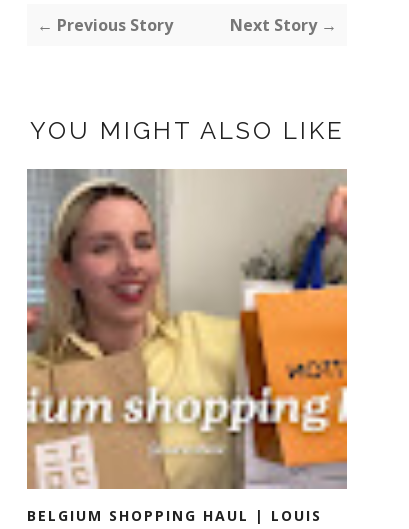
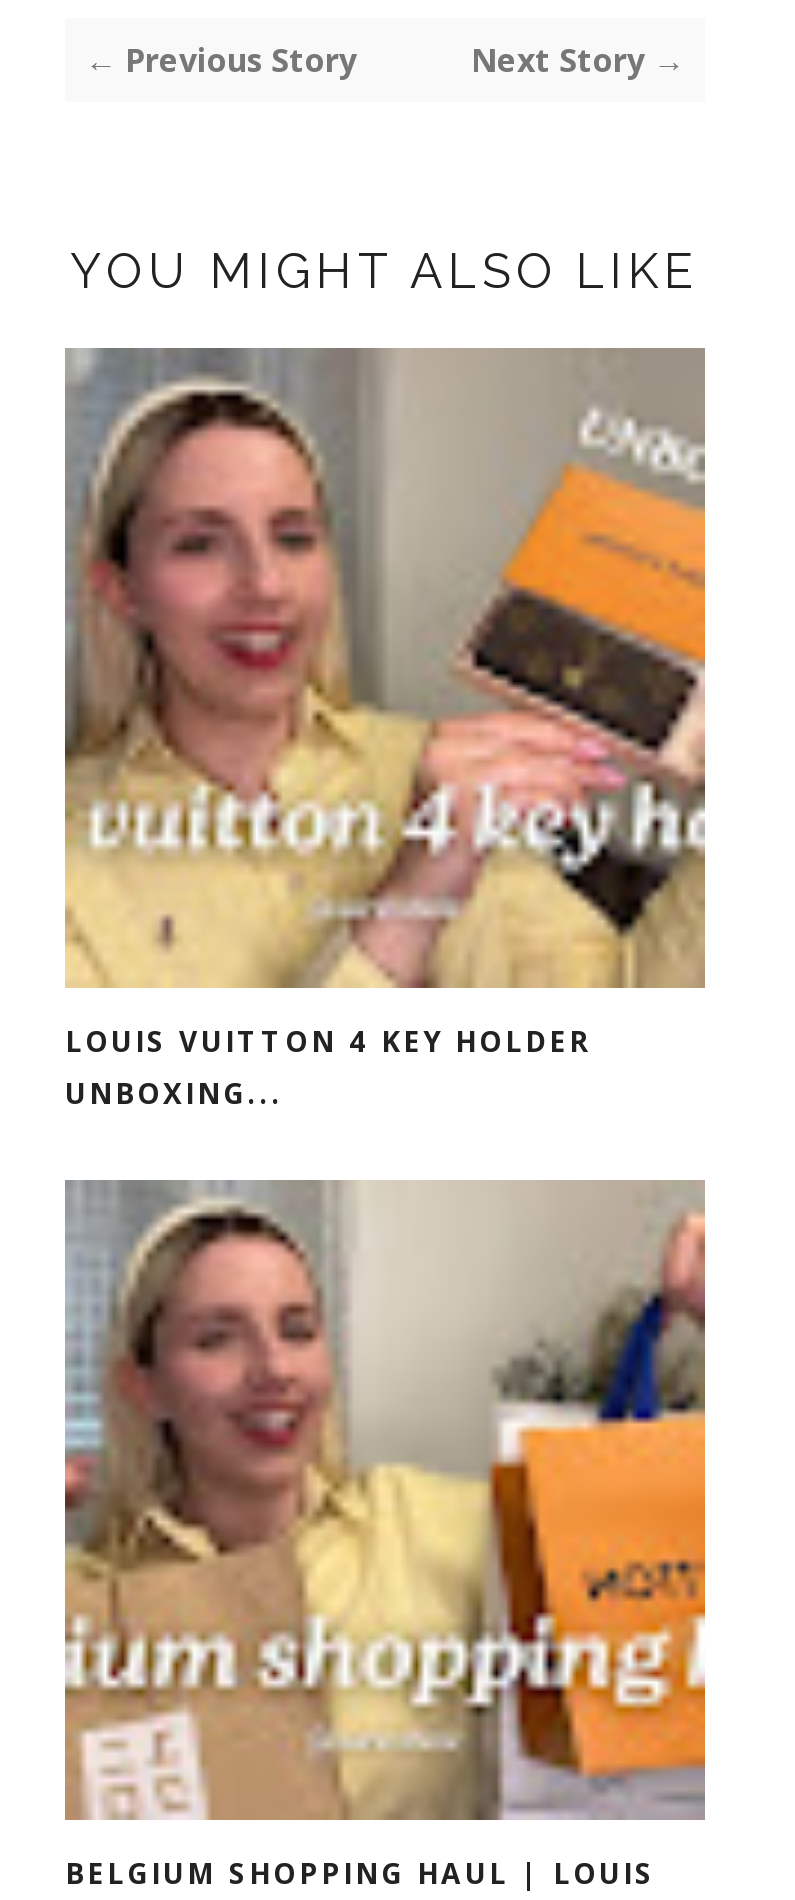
none -> [63,348,707,1113] [image] | LOUIS VUITTON 4 KEY HOLDER | UNBOXING...

